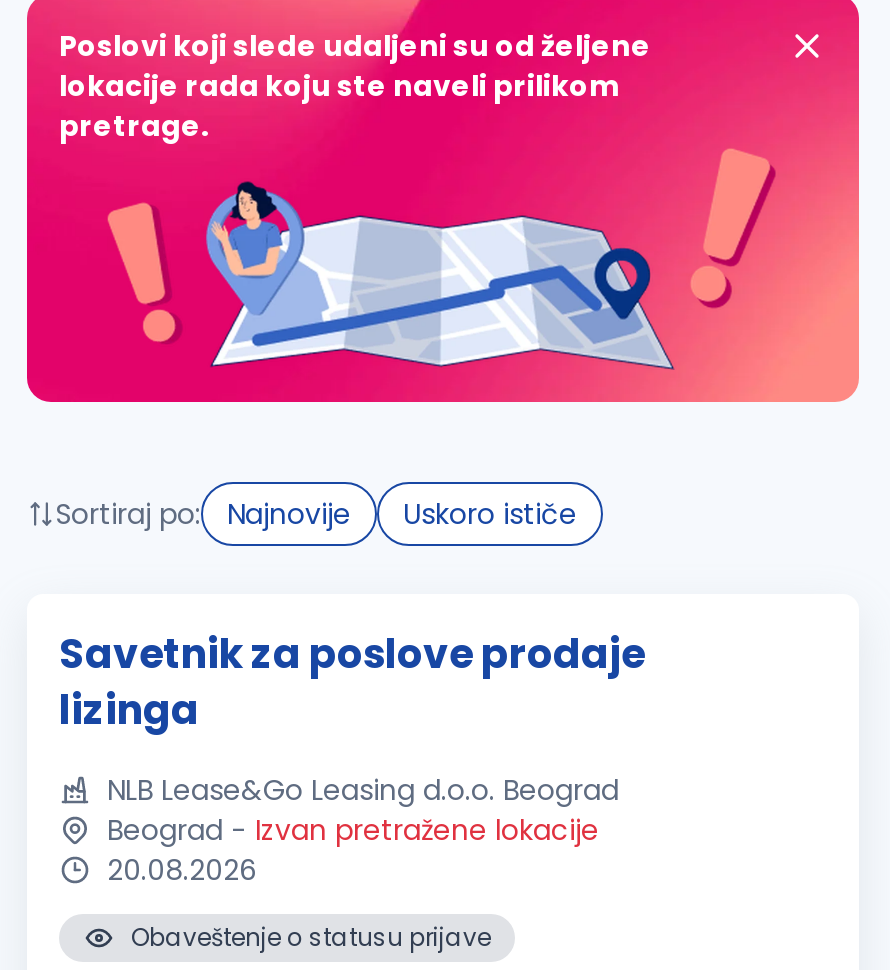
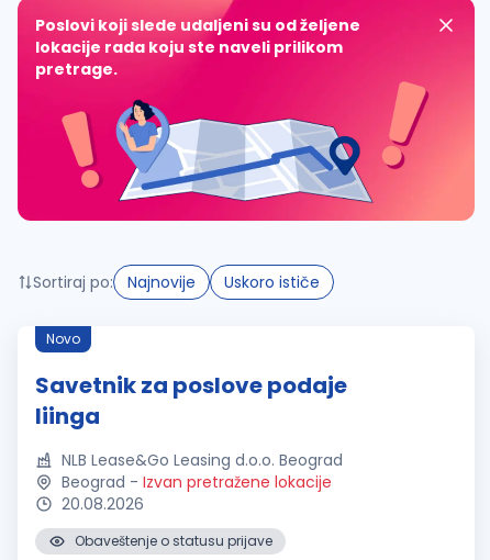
[59,626,645,738] Savetnik za poslove prodaje | lizinga -> [35,329,347,432] Novo | Savetnik za poslove podaje | liinga

